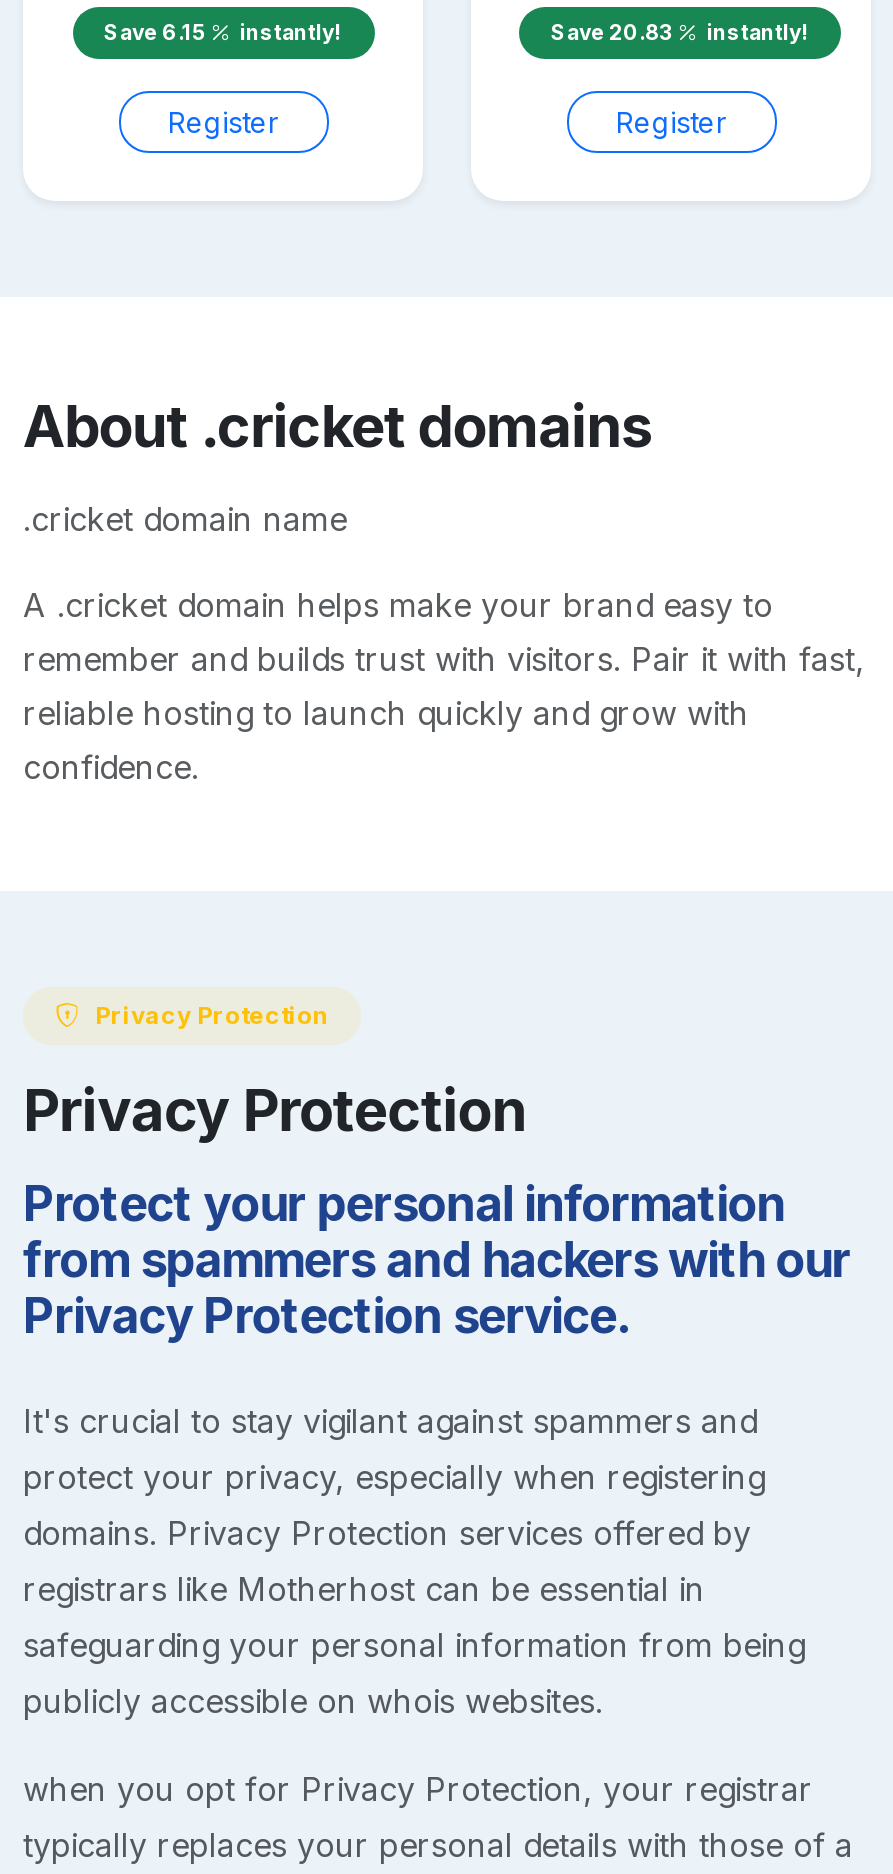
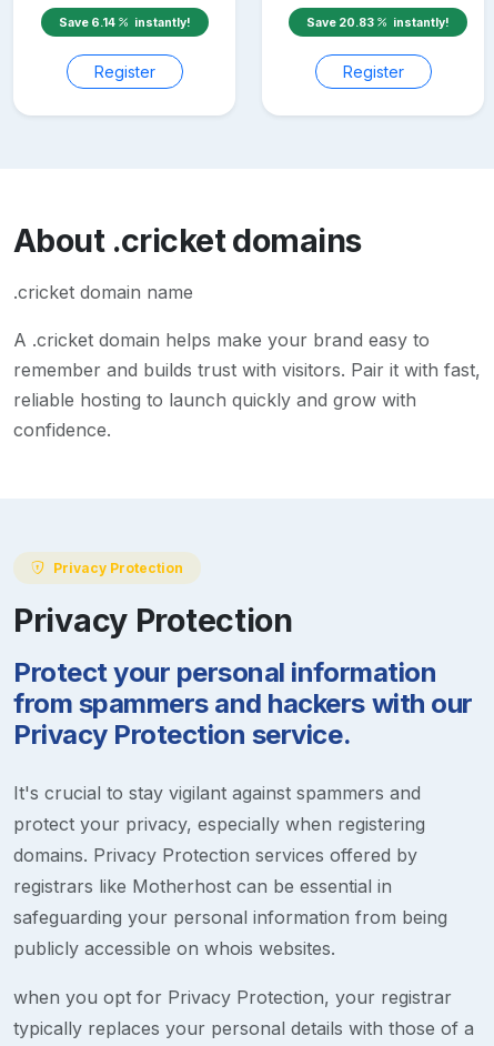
[104,19,342,45] Save 6.15 instantly! -> [58,15,190,29] Save 6.14 instantly!

